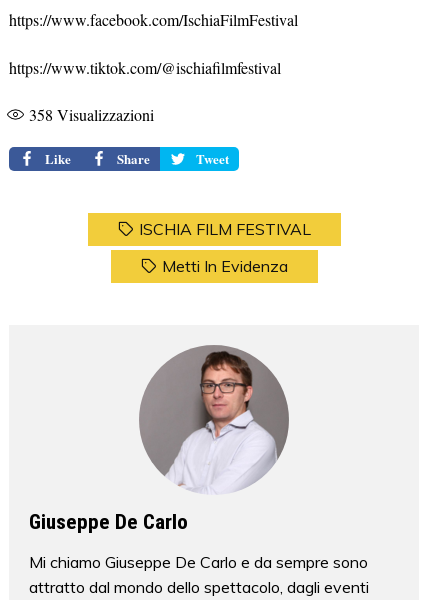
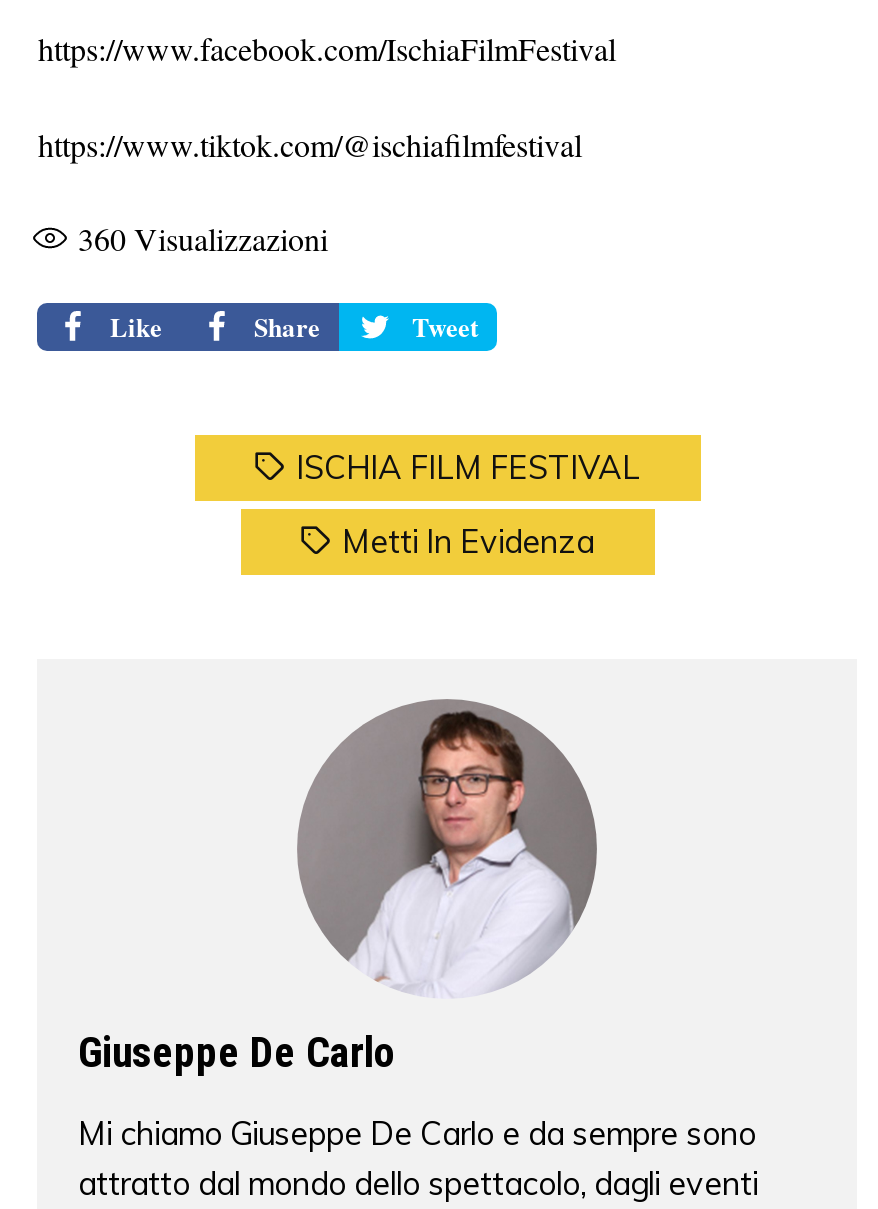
[29,104,154,125] 358 Visualizzazioni -> [78,217,328,259] 360 Visualizzazioni

